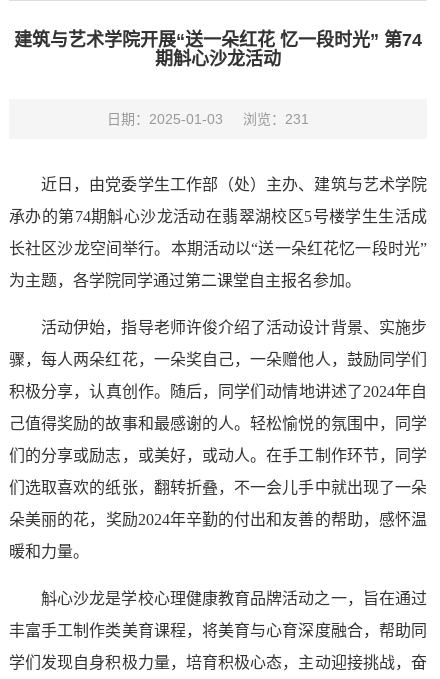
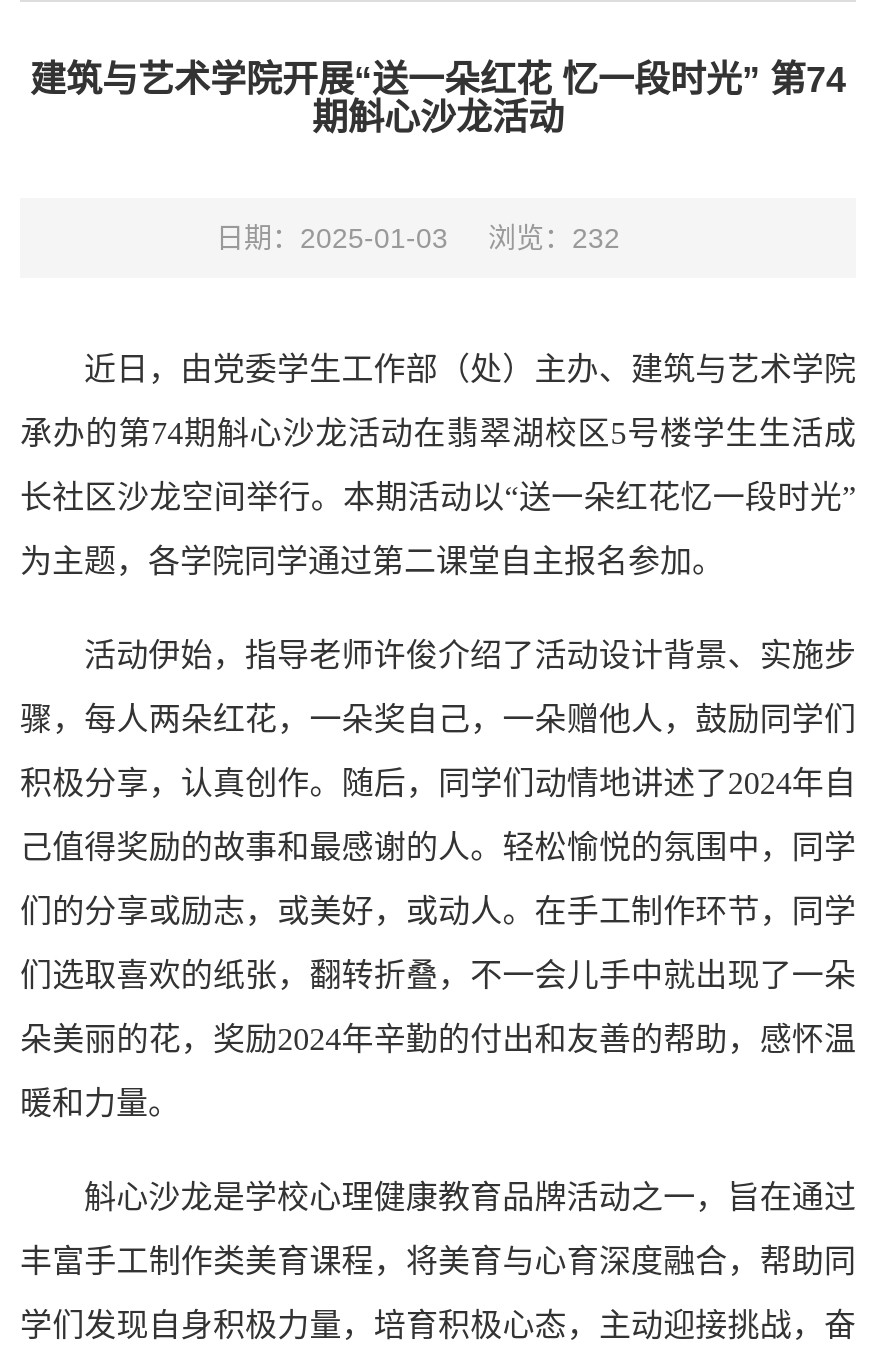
[107,111,309,127] 日期：2025-01-03 浏览：231 -> [216,223,620,255] 日期：2025-01-03 浏览：232

